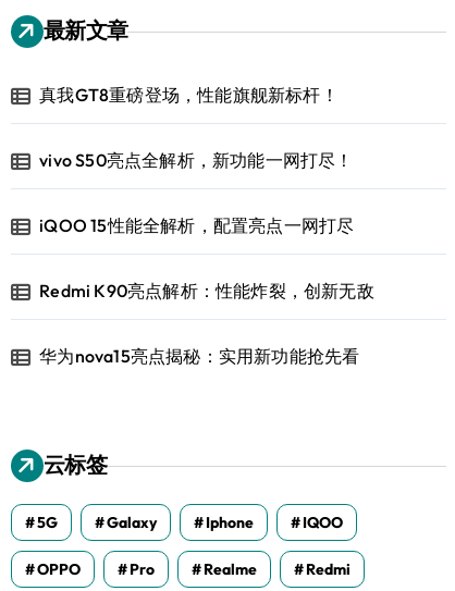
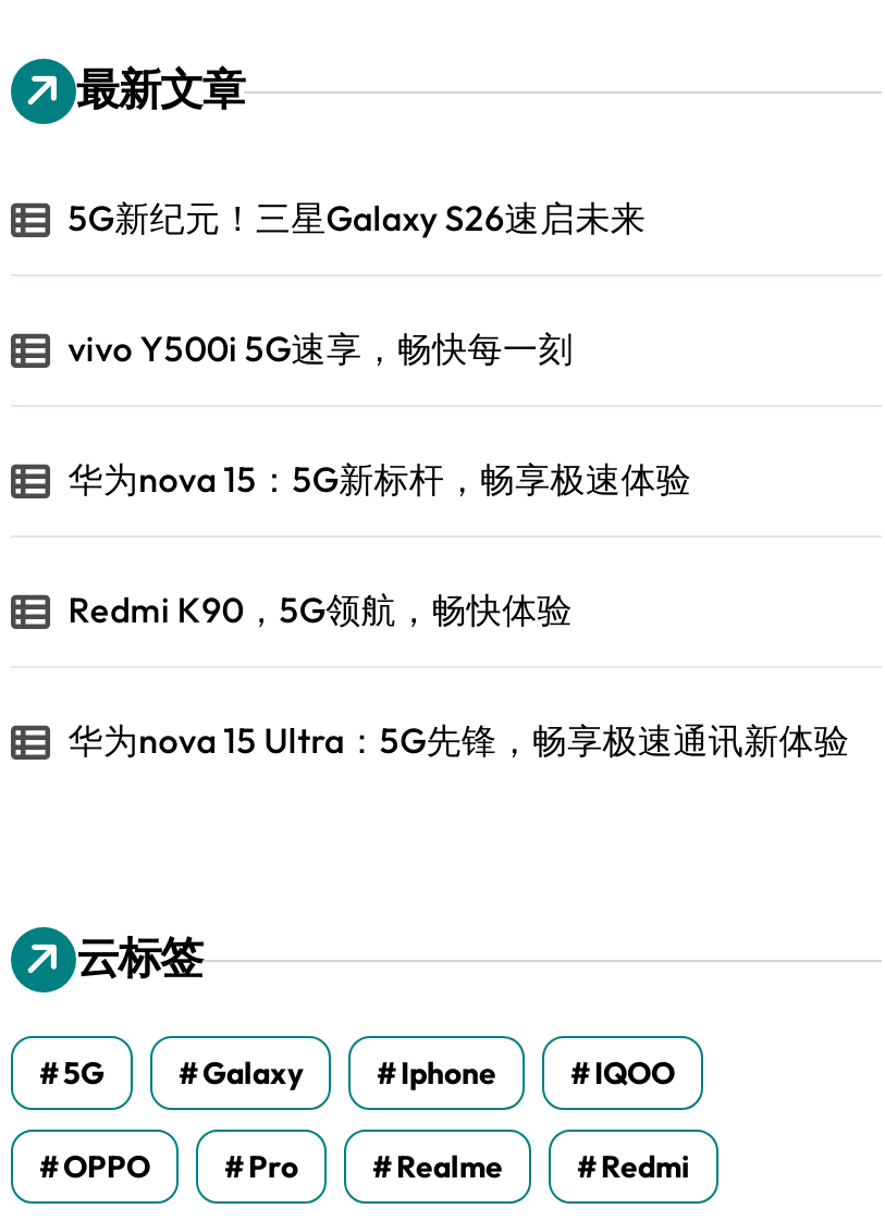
[39,84,338,106] 真我GT8重磅登场，性能旗舰新标杆！ -> [68,196,646,240] 5G新纪元！三星Galaxy S26速启未来
[39,149,353,171] vivo S50亮点全解析，新功能一网打尽！ -> [68,327,573,370] vivo Y500i 5G速享，畅快每一刻
[39,215,354,236] iQOO 15性能全解析，配置亮点一网打尽 -> [68,457,691,501] 华为nova 15：5G新标杆，畅享极速体验
[39,280,374,302] Redmi K90亮点解析：性能炸裂，创新无敌 -> [68,588,573,632] Redmi K90，5G领航，畅快体验
[39,345,360,367] 华为nova15亮点揭秘：实用新功能抢先看 -> [68,719,850,762] 华为nova 15 Ultra：5G先锋，畅享极速通讯新体验

